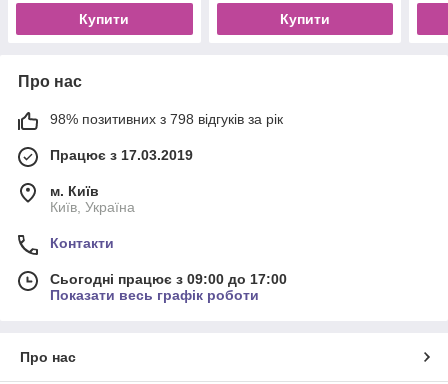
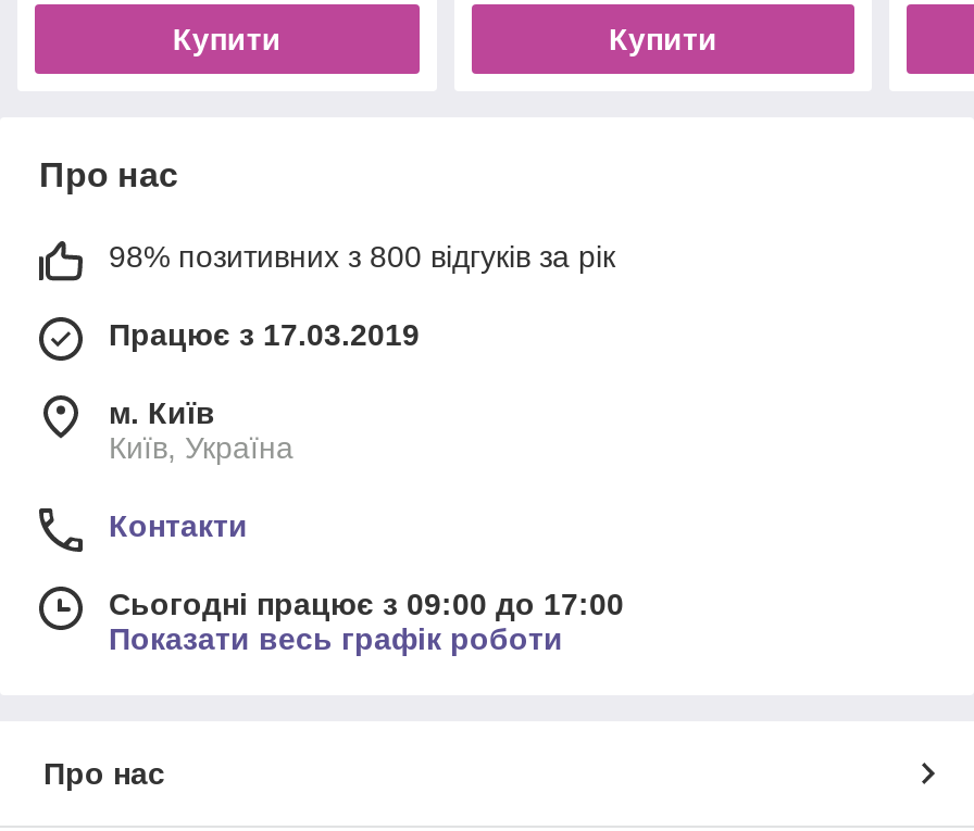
[50,111,283,127] 98% позитивних з 798 відгуків за рік -> [109,239,615,273] 98% позитивних з 800 відгуків за рік

